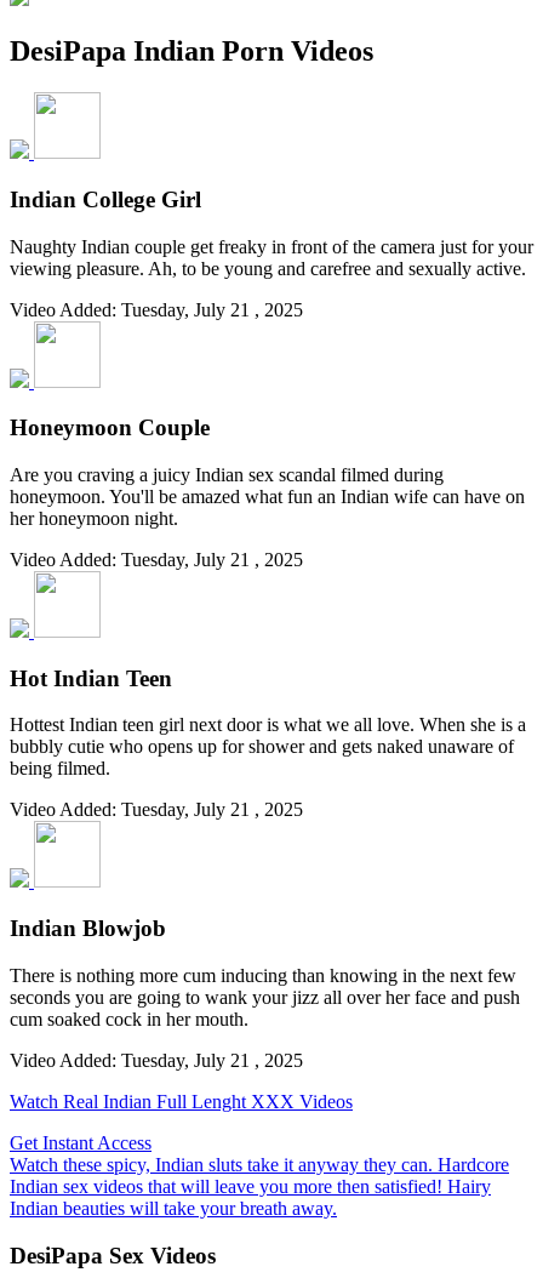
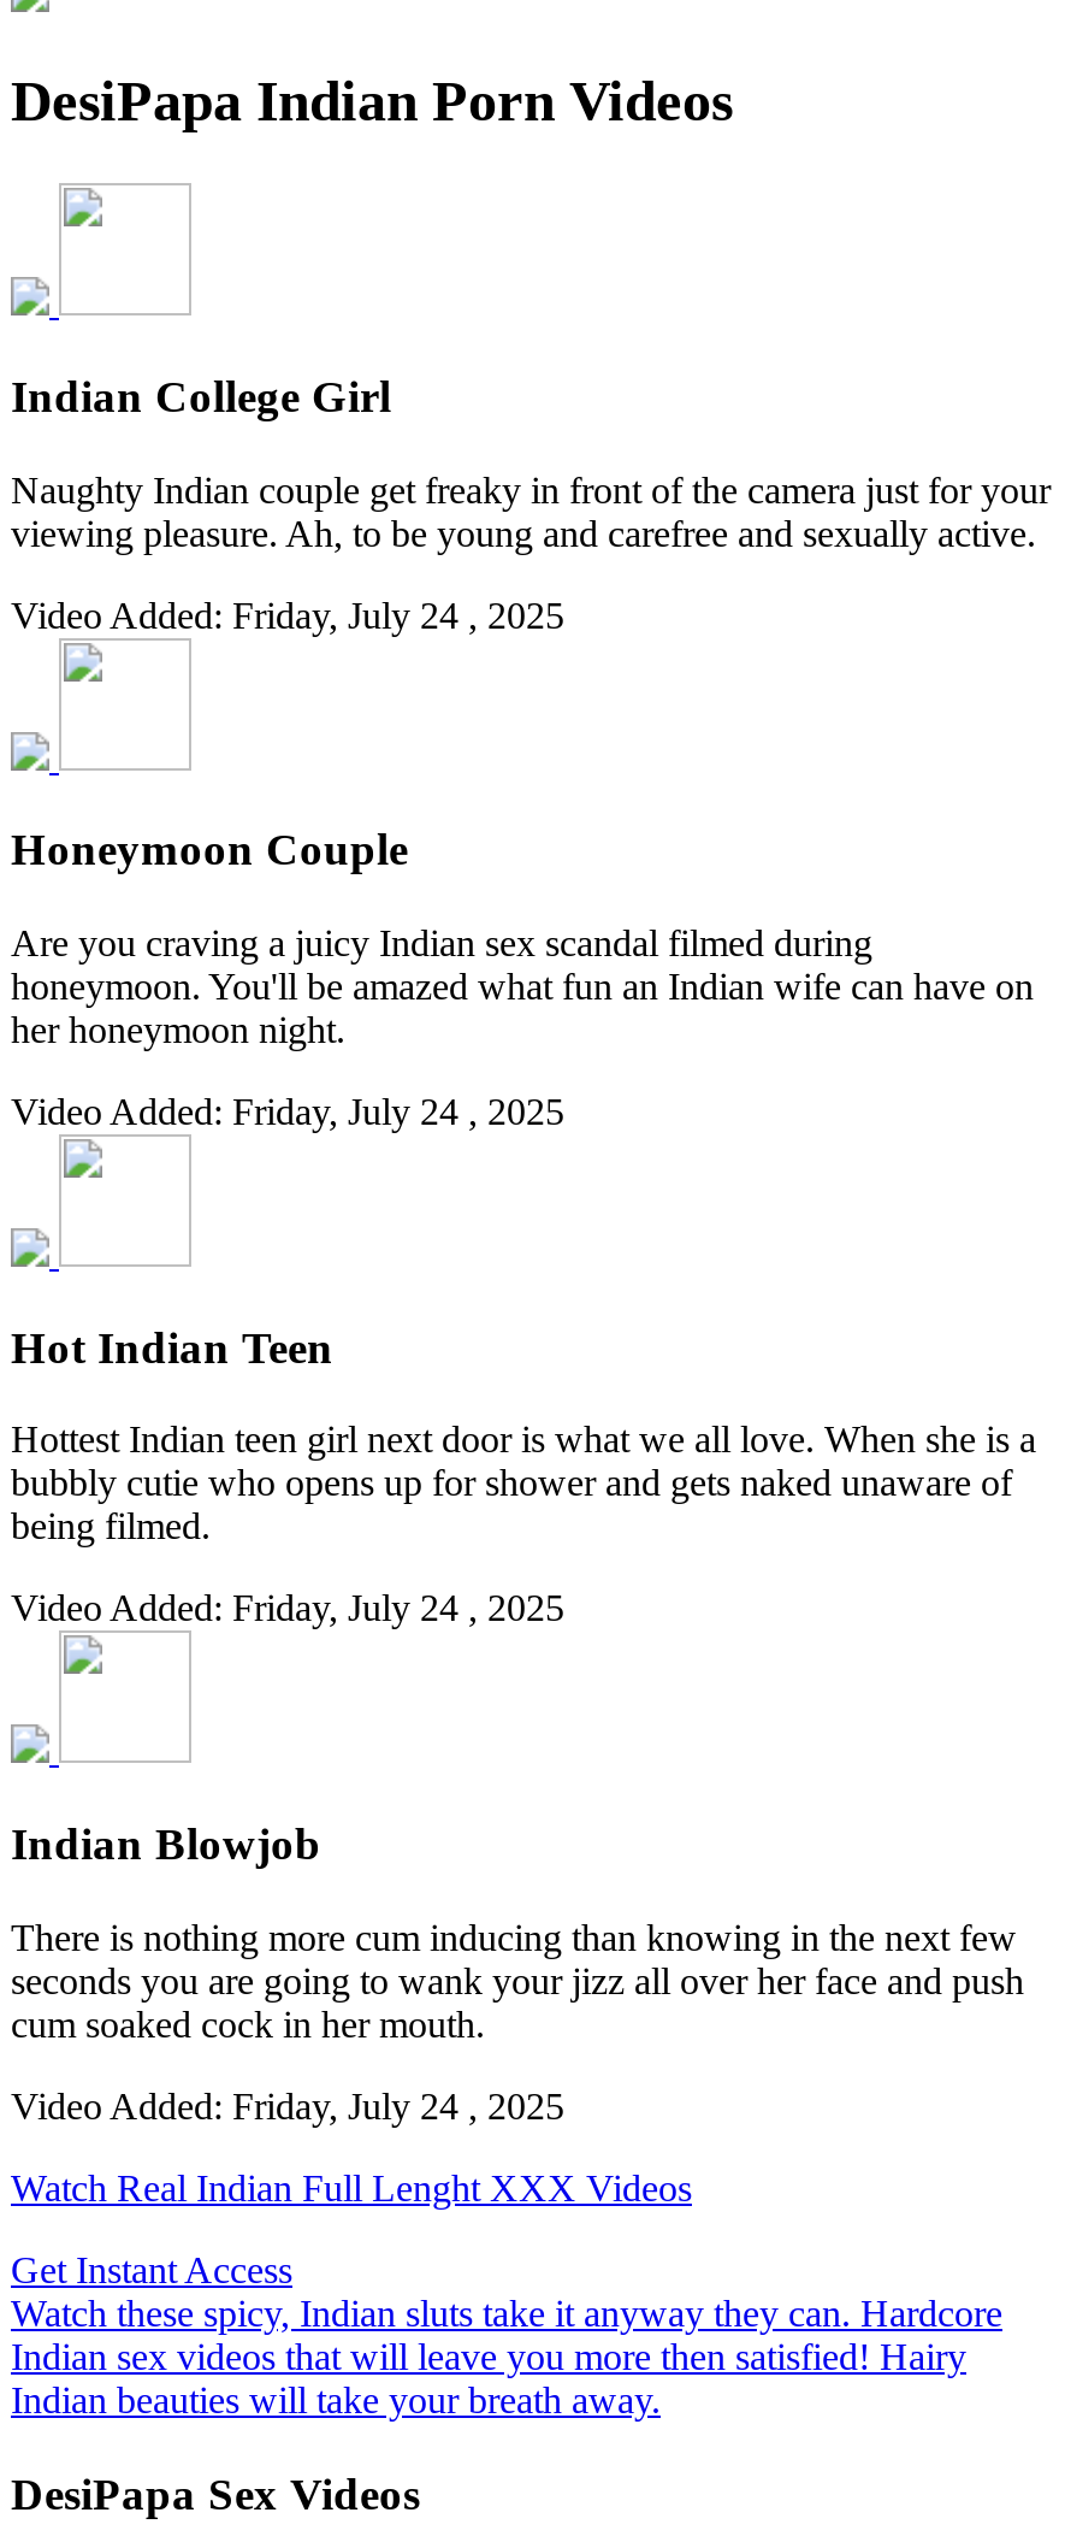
[10,299,303,320] Video Added: Tuesday, July 21 , 2025 -> [11,594,564,635] Video Added: Friday, July 24 , 2025
[10,549,303,570] Video Added: Tuesday, July 21 , 2025 -> [11,1091,564,1132] Video Added: Friday, July 24 , 2025
[10,800,303,820] Video Added: Tuesday, July 21 , 2025 -> [11,1588,564,1629] Video Added: Friday, July 24 , 2025
[10,1050,303,1071] Video Added: Tuesday, July 21 , 2025 -> [11,2085,564,2126] Video Added: Friday, July 24 , 2025

